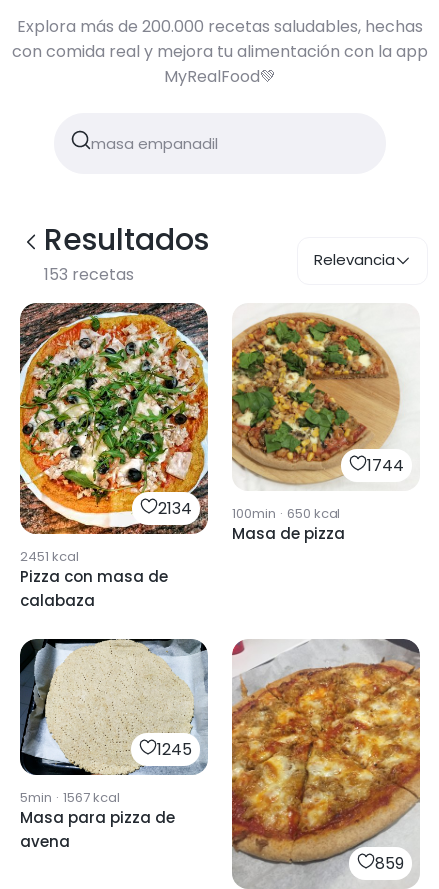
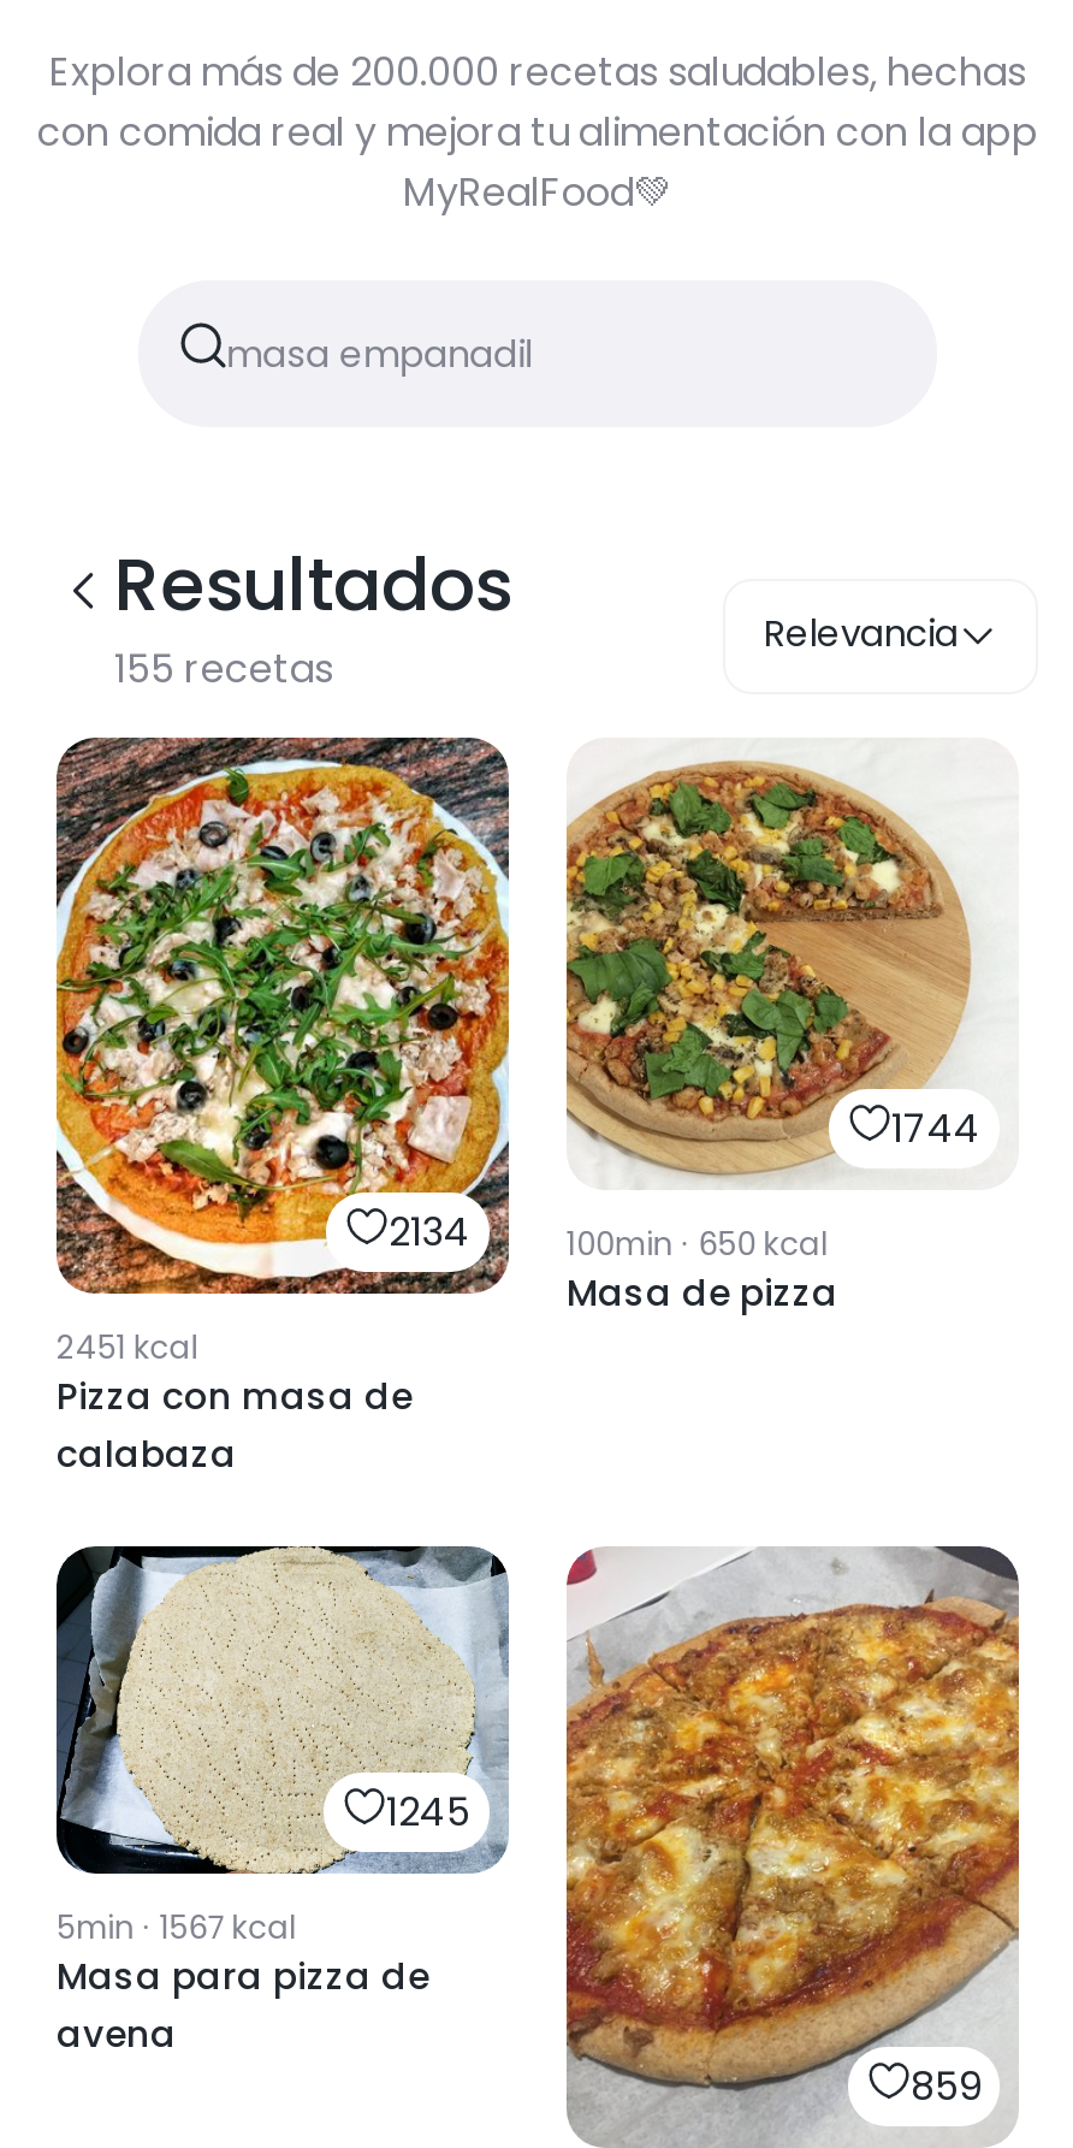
[44,263,134,286] 153 recetas -> [114,641,333,697] 155 recetas

